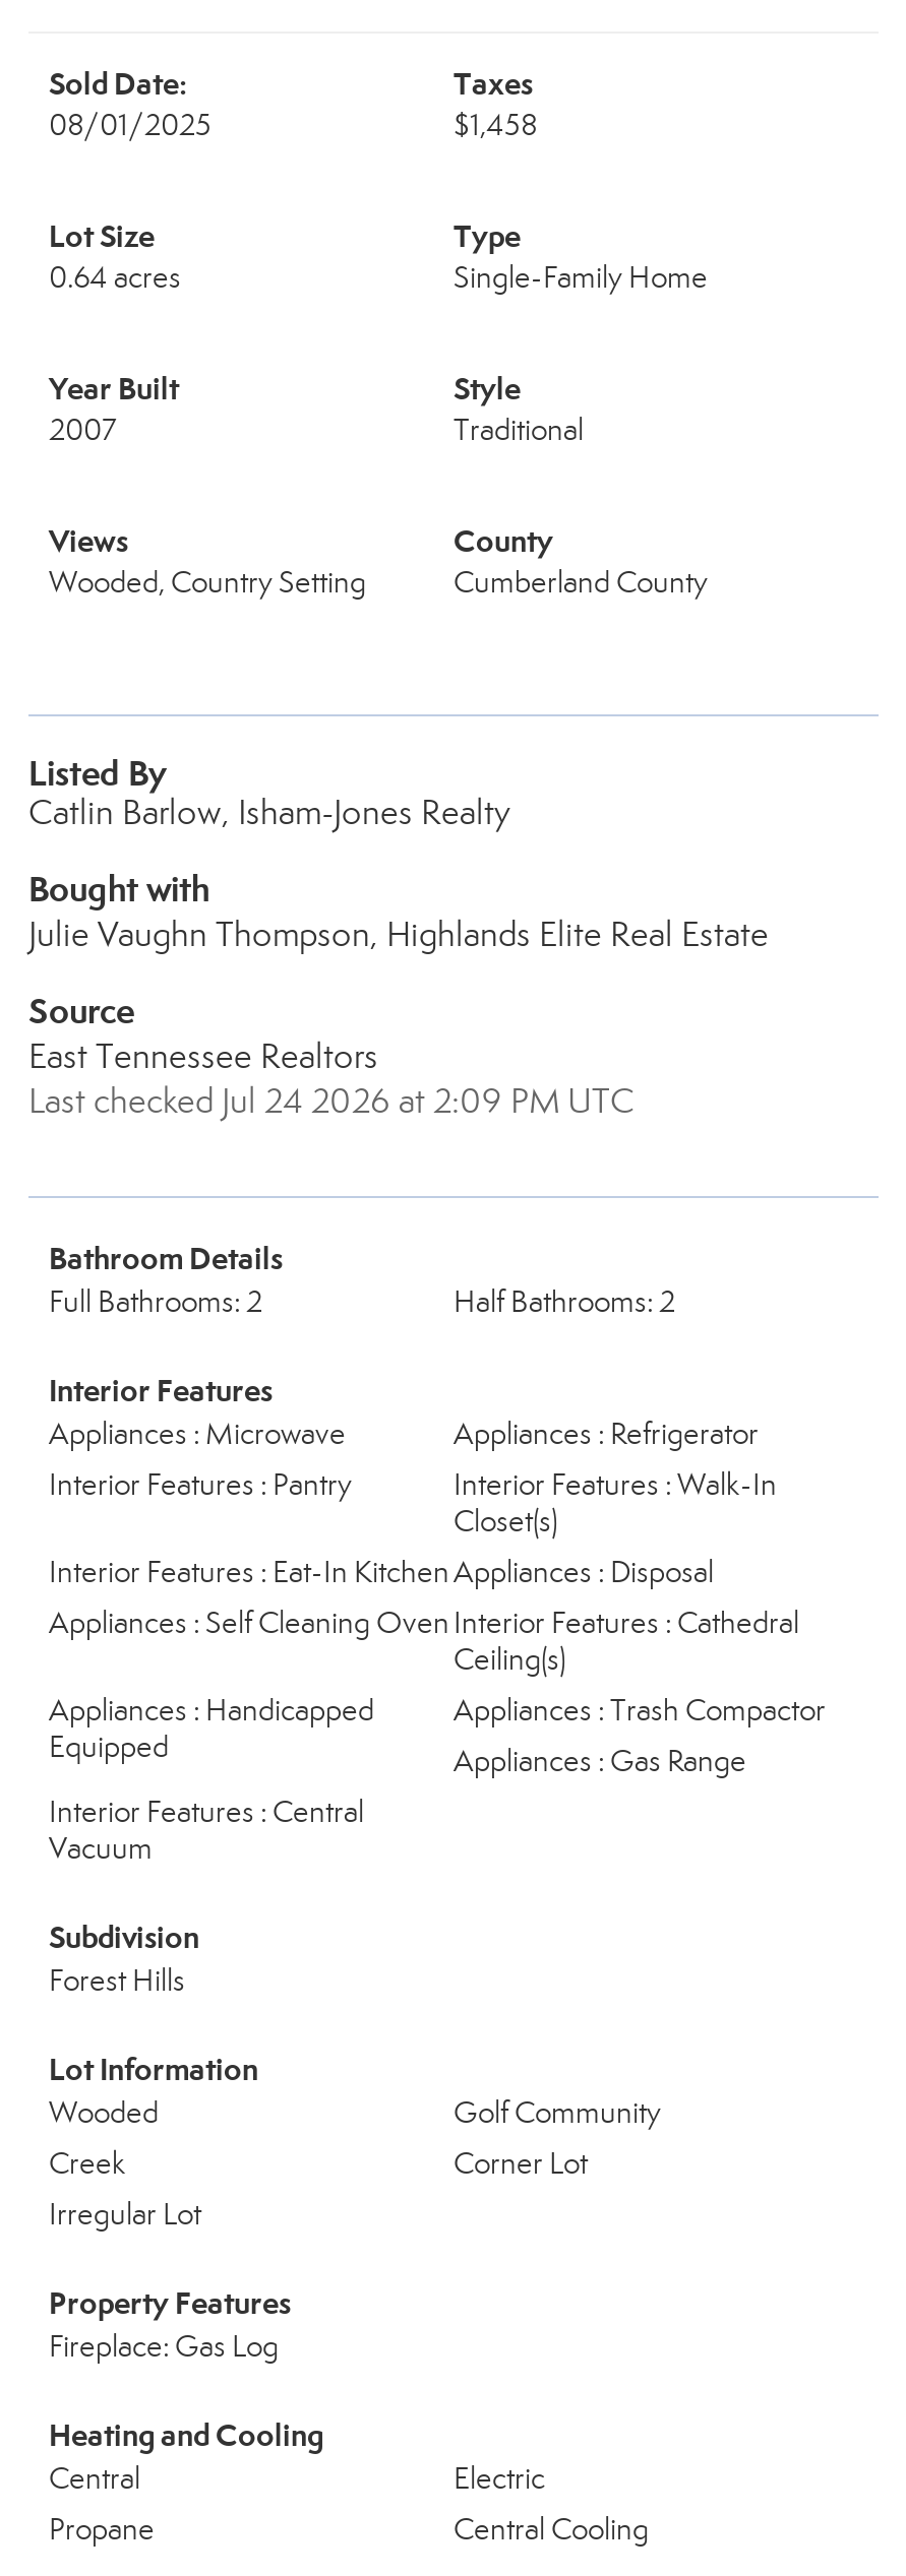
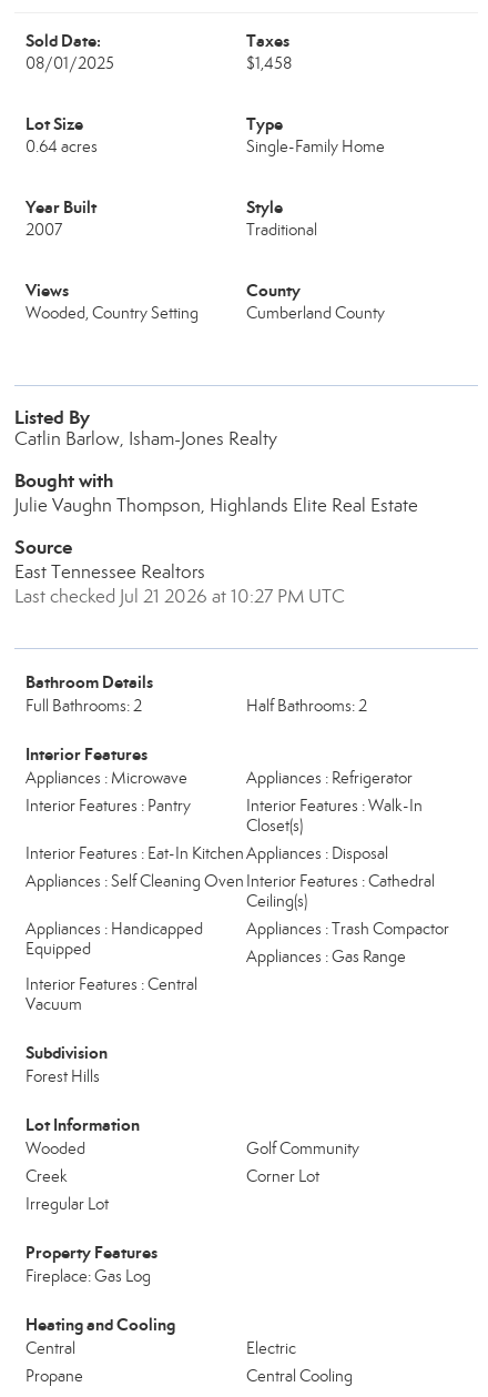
[28,1080,635,1123] Last checked Jul 24 2026 at 2:09 PM UTC -> [14,585,345,608] Last checked Jul 21 2026 at 10:27 PM UTC

